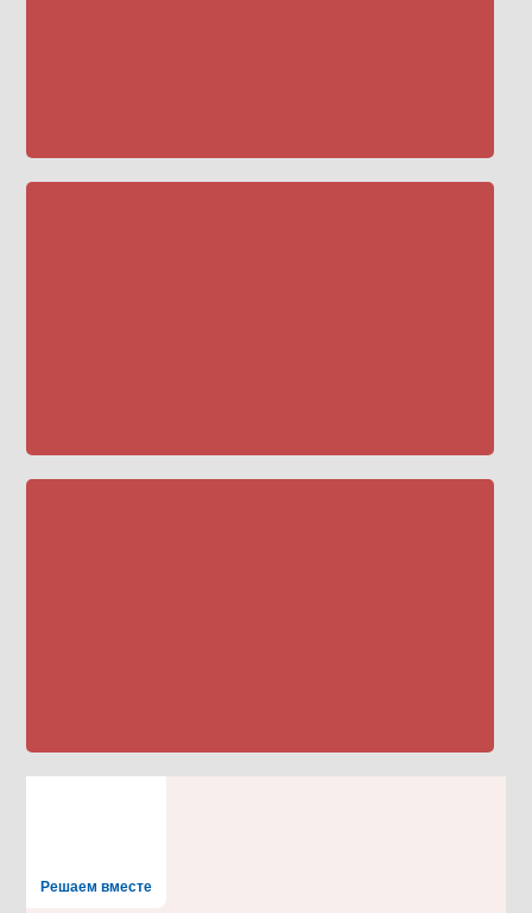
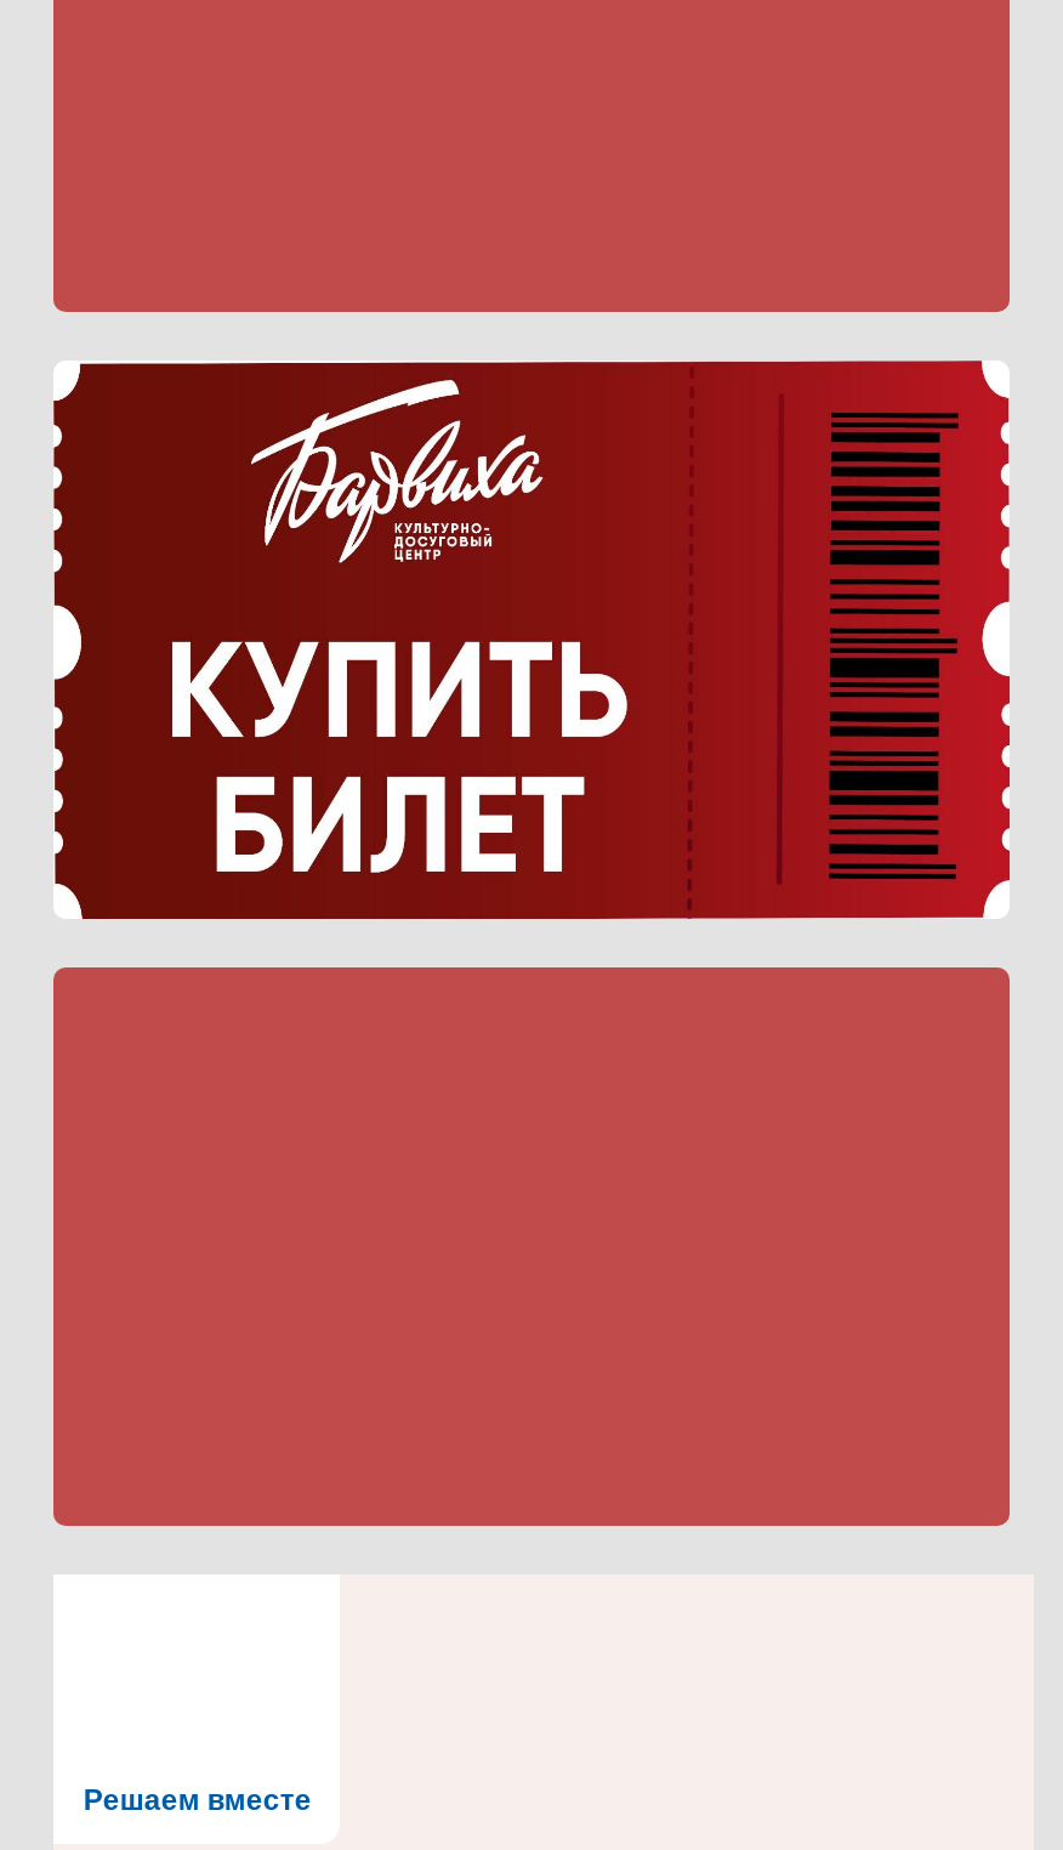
none -> [53,361,1010,919] [image]

